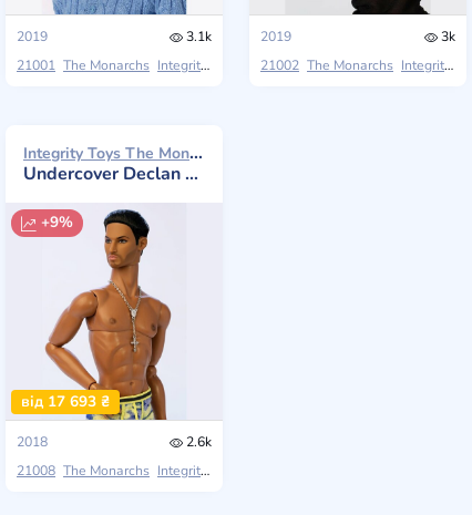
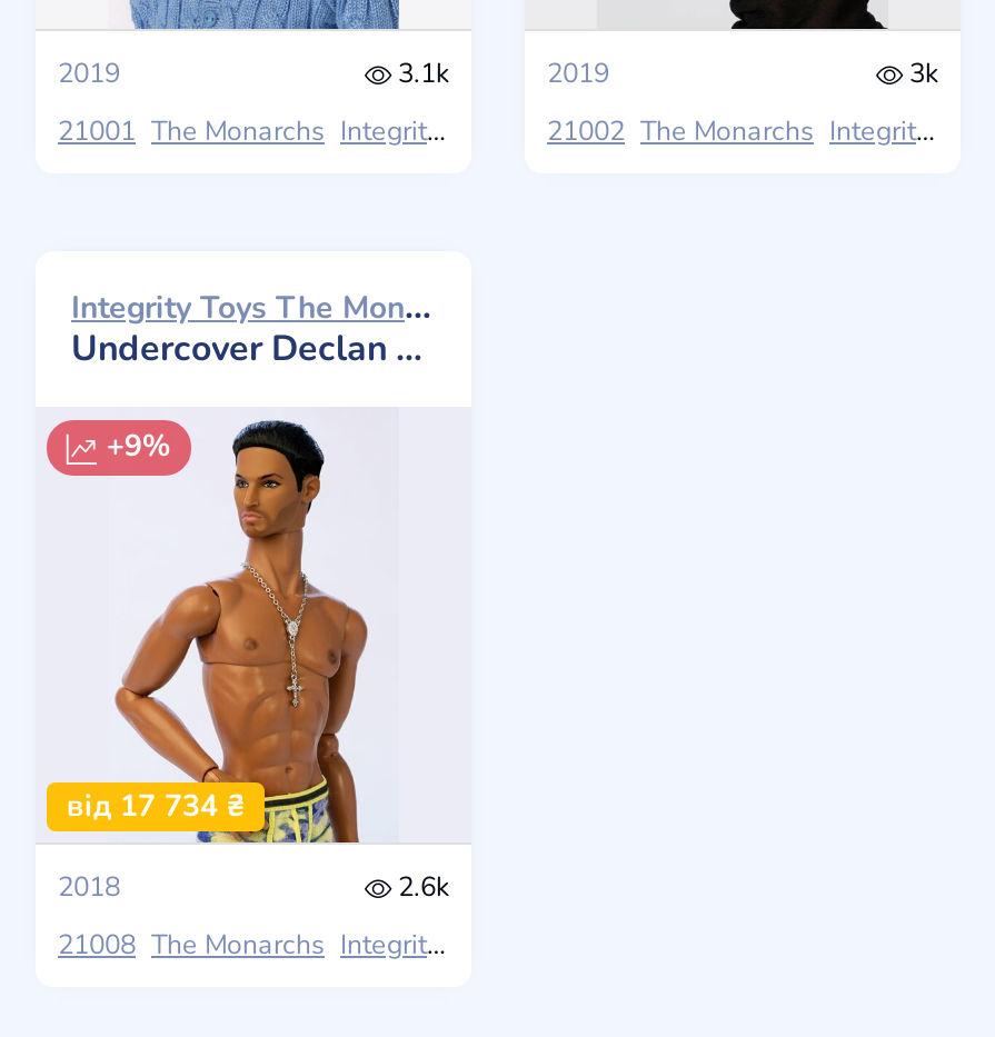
[21,391,109,412] від 17 693 ₴ -> [66,785,244,828] від 17 734 ₴

